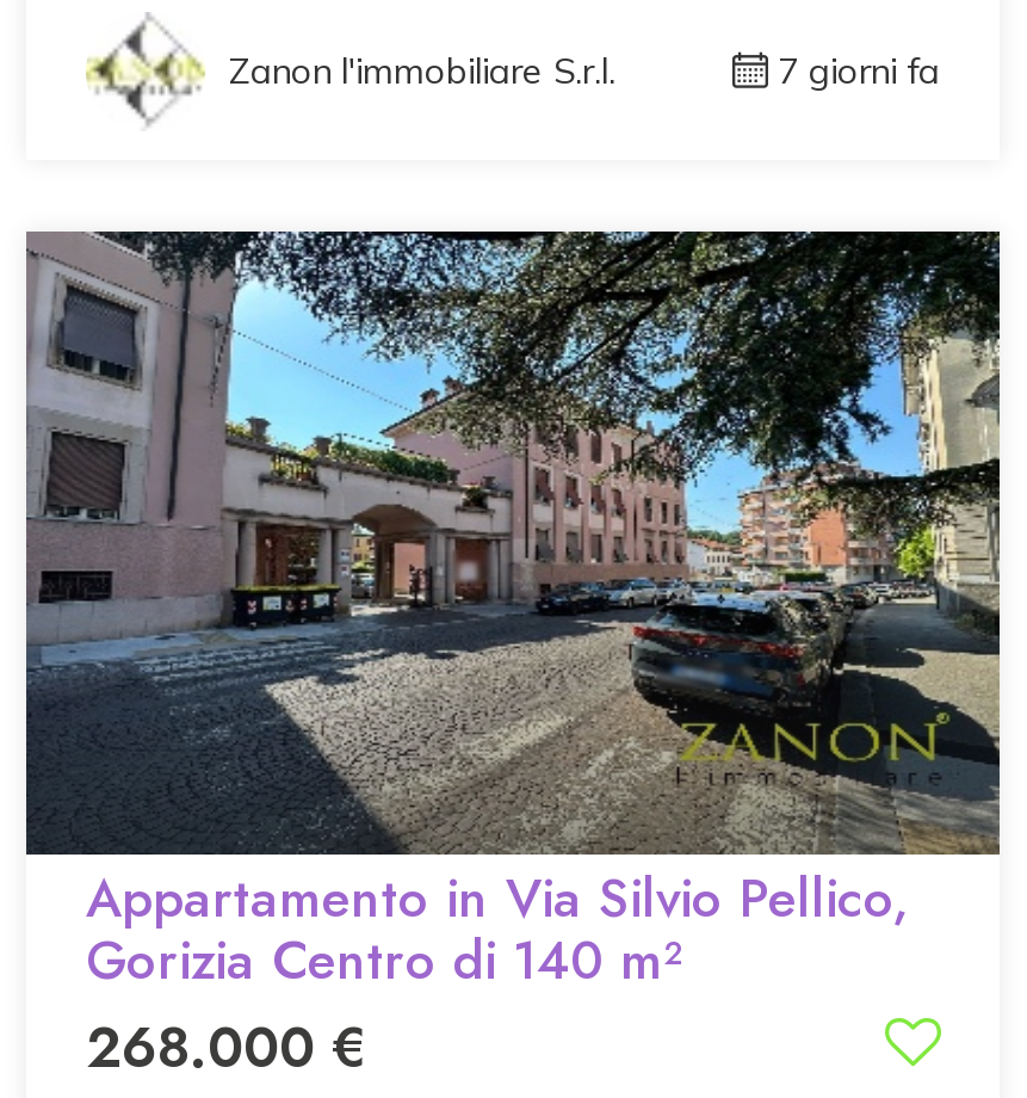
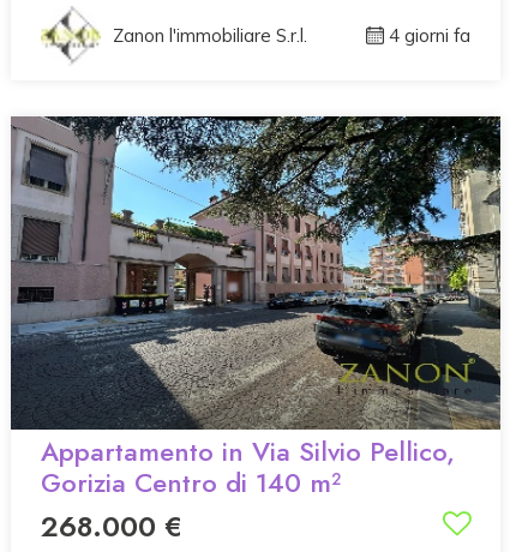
[768,48,940,93] 7 giorni fa -> [384,24,470,47] 4 giorni fa

